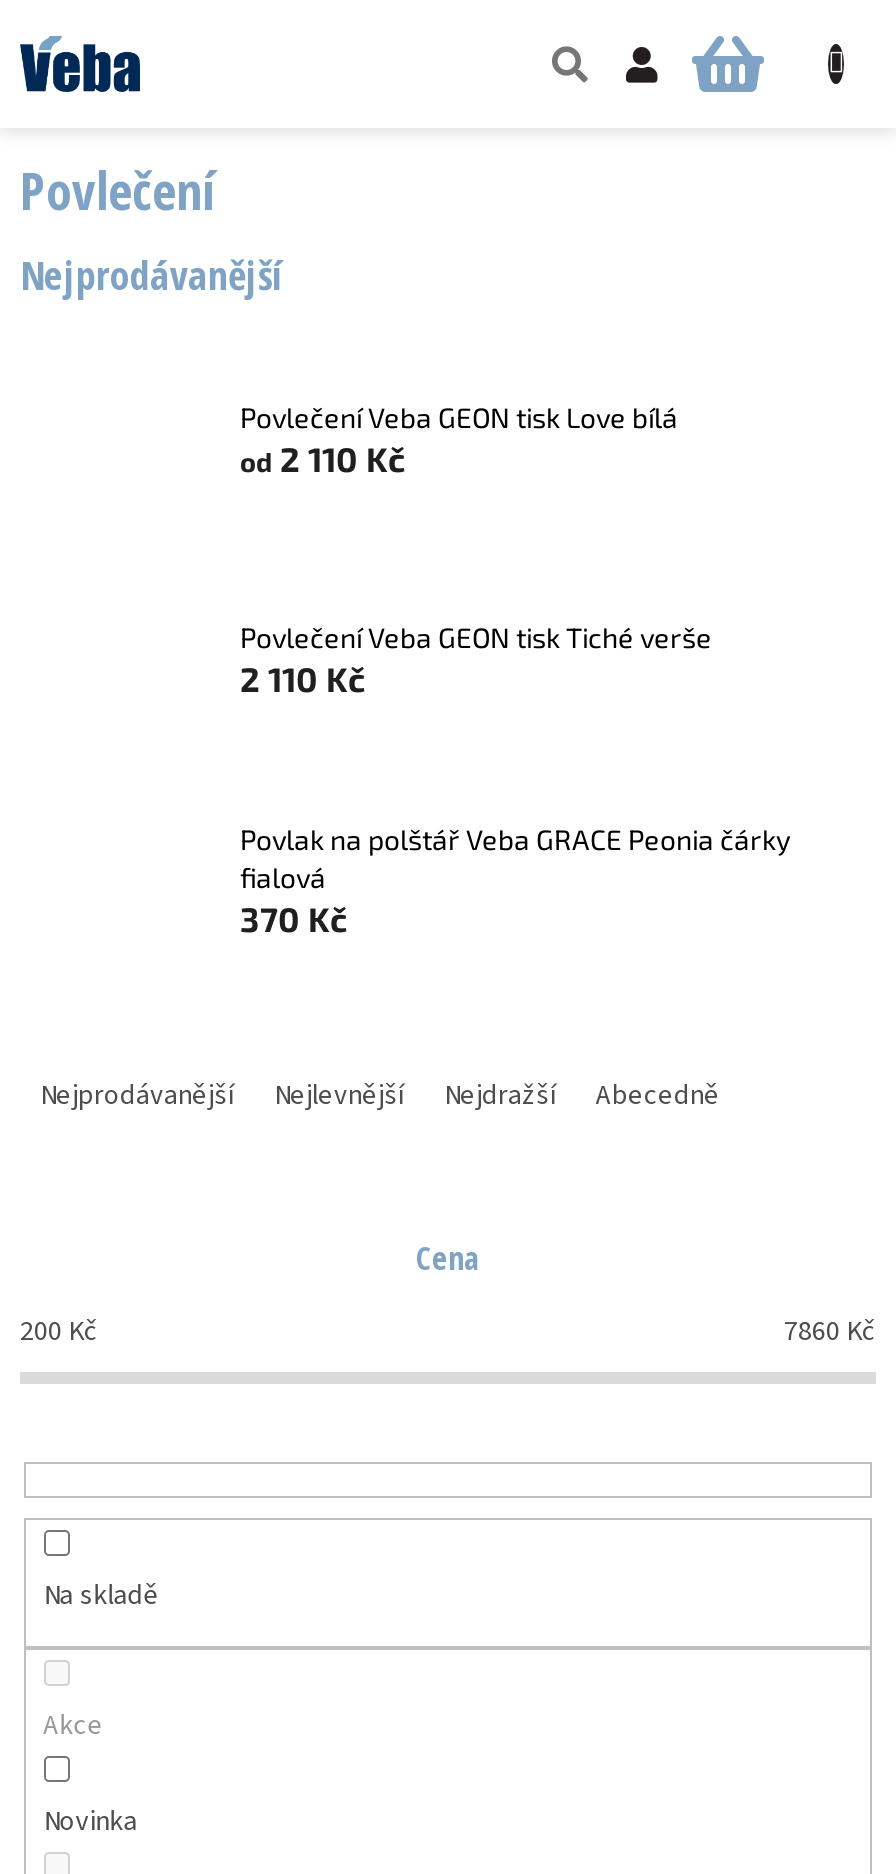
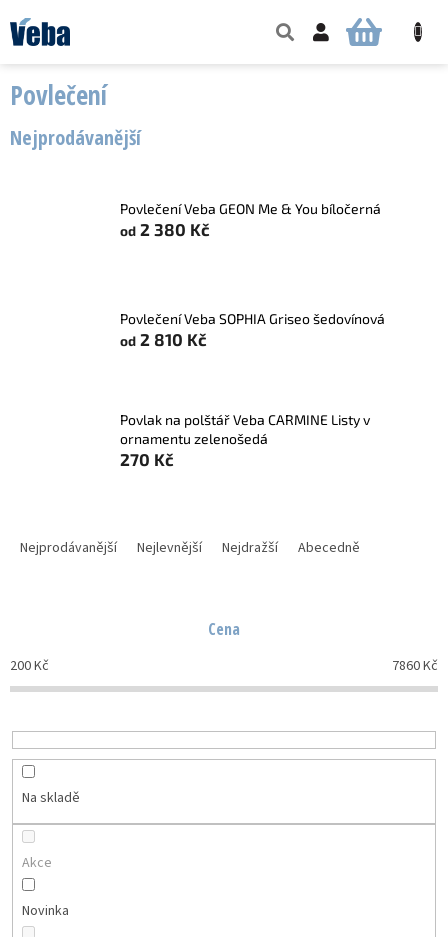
[240,401,678,479] Povlečení Veba GEON tisk Love bílá | od 2 110 Kč -> [120,200,381,239] Povlečení Veba GEON Me & You bíločerná | od 2 380 Kč
[240,621,712,699] Povlečení Veba GEON tisk Tiché verše | 2 110 Kč -> [120,310,385,349] Povlečení Veba SOPHIA Griseo šedovínová | od 2 810 Kč
[240,822,790,938] Povlak na polštář Veba GRACE Peonia čárky | fialová | 370 Kč -> [120,411,370,469] Povlak na polštář Veba CARMINE Listy v | ornamentu zelenošedá | 270 Kč

